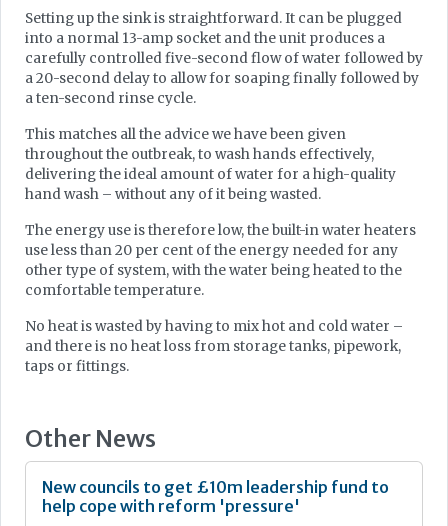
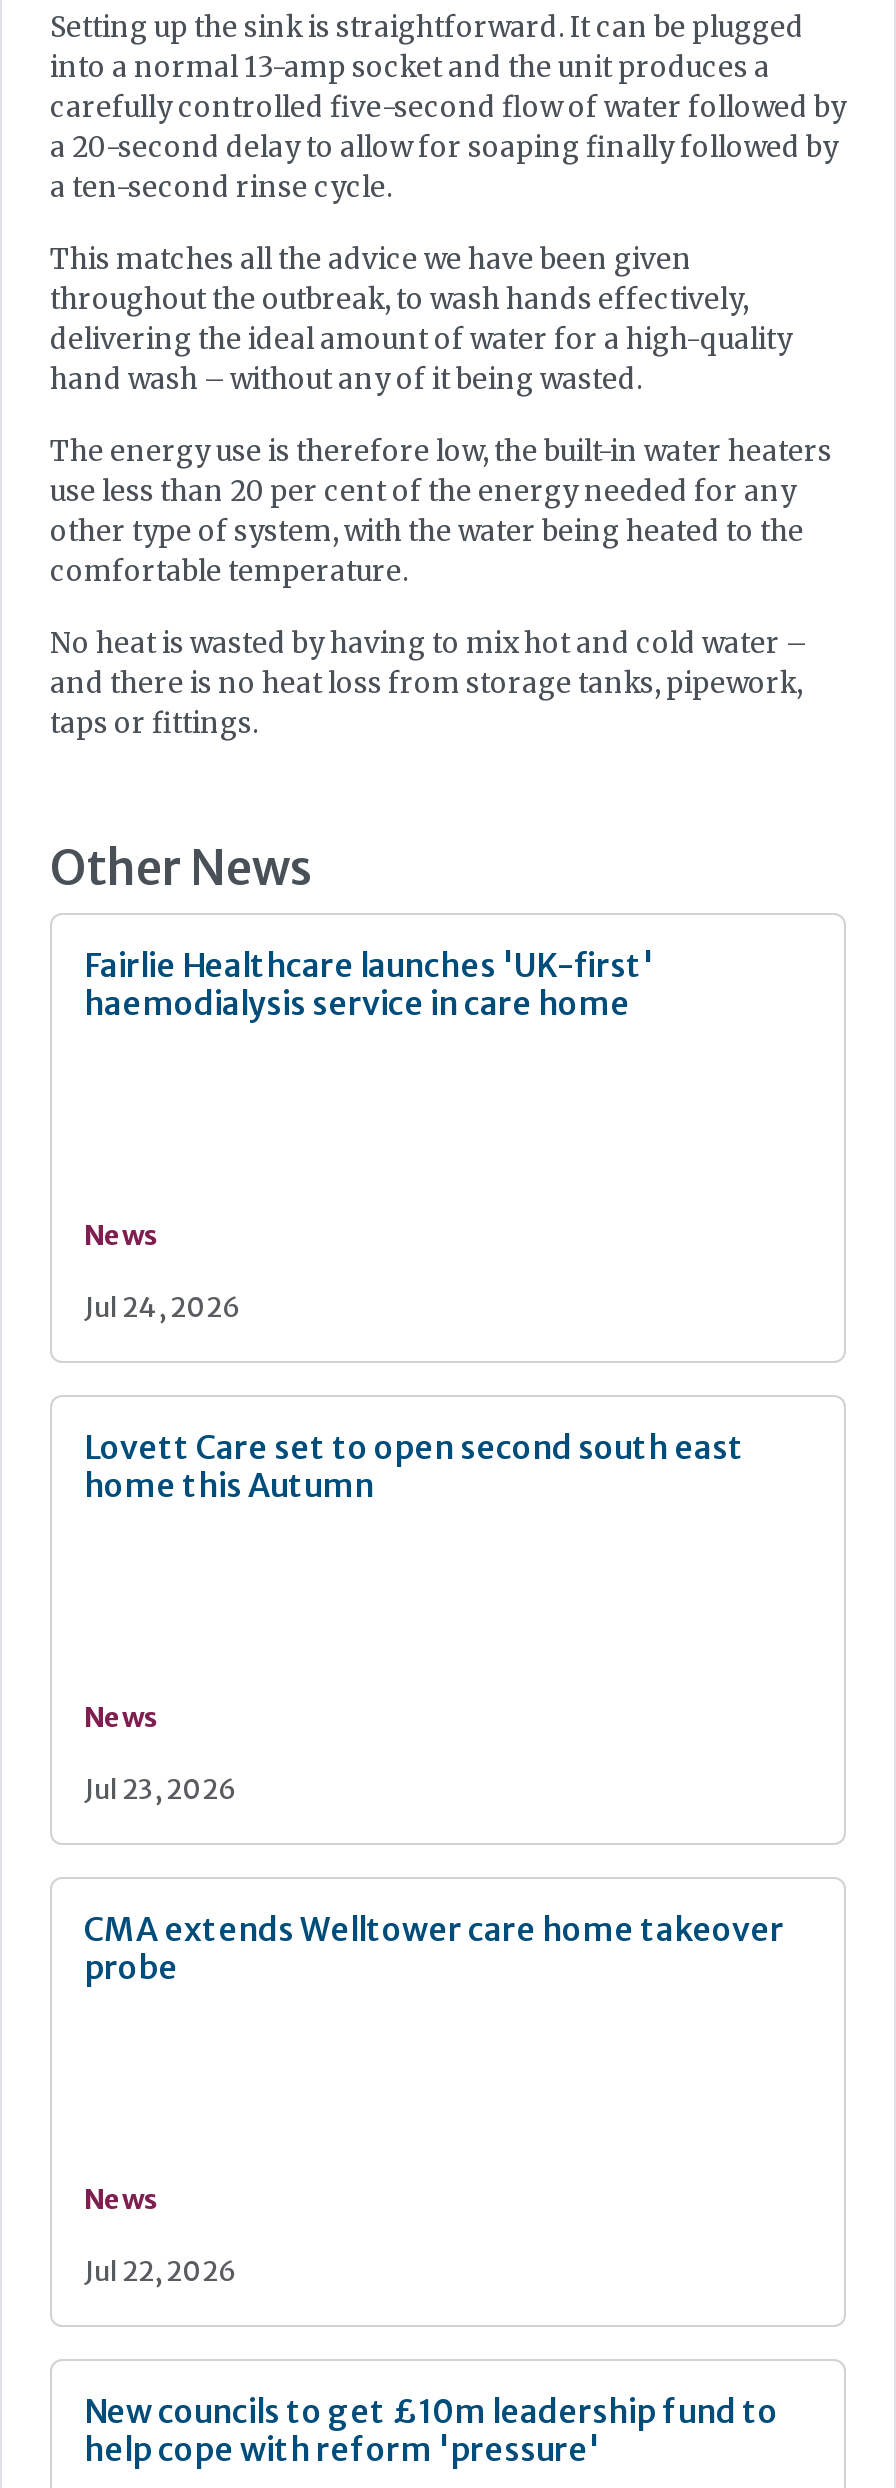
none -> [84,945,654,1023] Fairlie Healthcare launches 'UK-first' | haemodialysis service in care home
none -> [84,1219,240,1325] News | Jul 24, 2026
none -> [84,1427,744,1505] Lovett Care set to open second south east | home this Autumn
none -> [84,1701,236,1807] News | Jul 23, 2026
none -> [84,1909,784,1987] CMA extends Welltower care home takeover | probe
none -> [84,2183,236,2289] News | Jul 22, 2026

